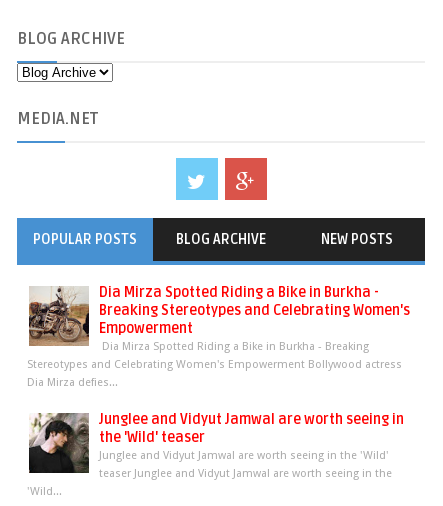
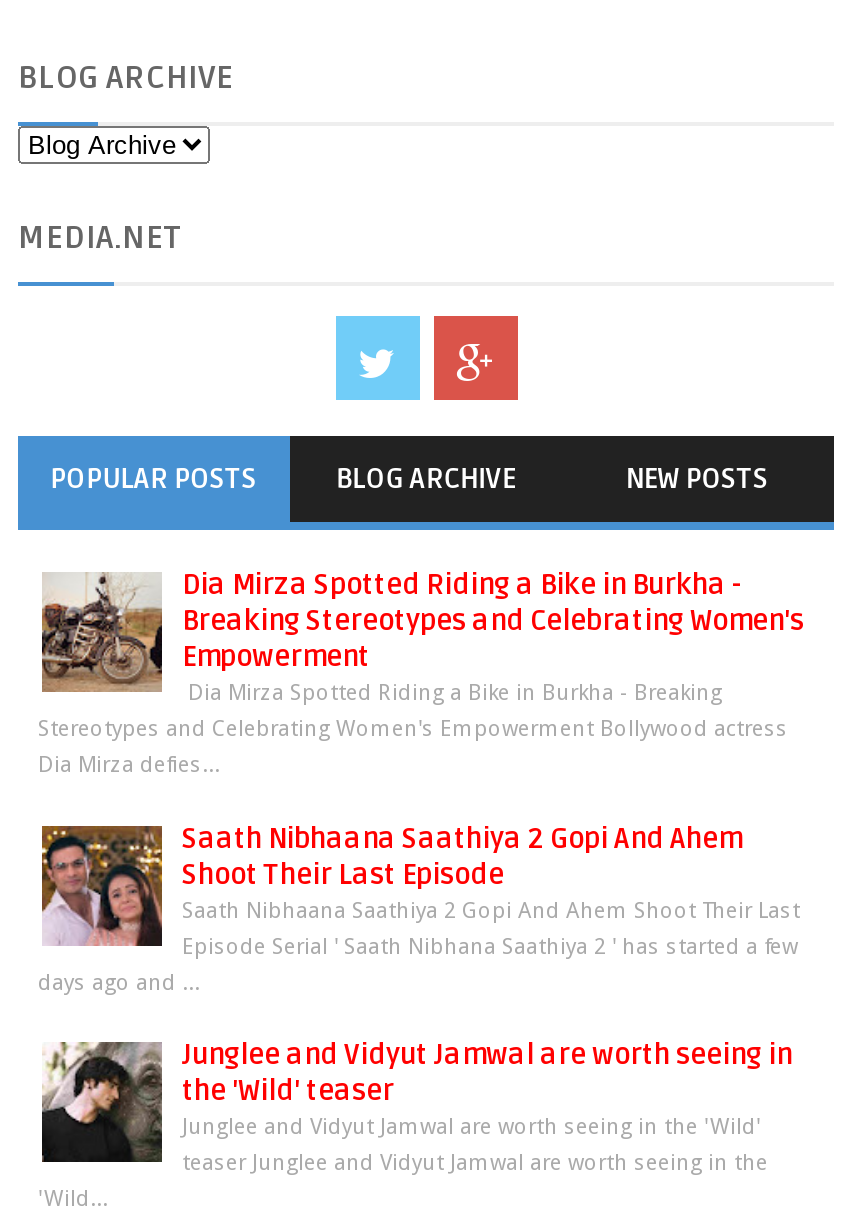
none -> [38,821,800,995] [image] | Saath Nibhaana Saathiya 2 Gopi And Ahem | Shoot Their Last Episode | Saath Nibhaana Saathiya 2 Gopi And Ahem Shoot Their Last | Episode Serial ' Saath Nibhana Saathiya 2 ' has started a few | days ago and ...

